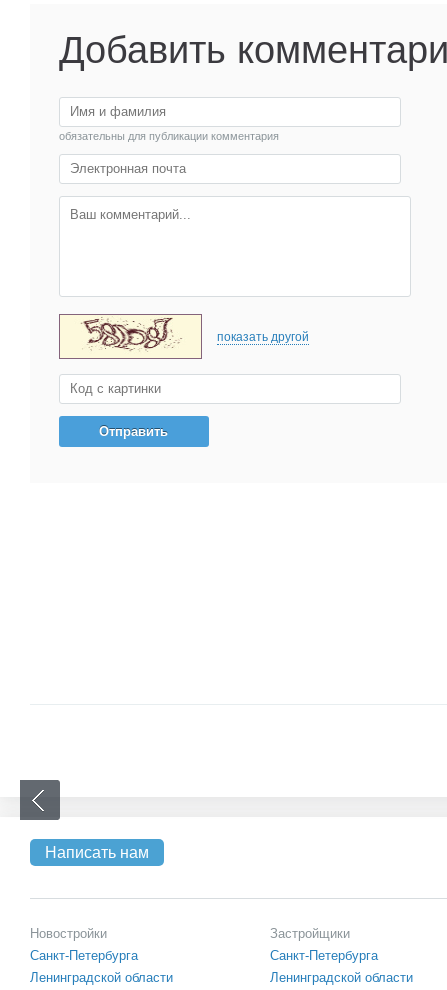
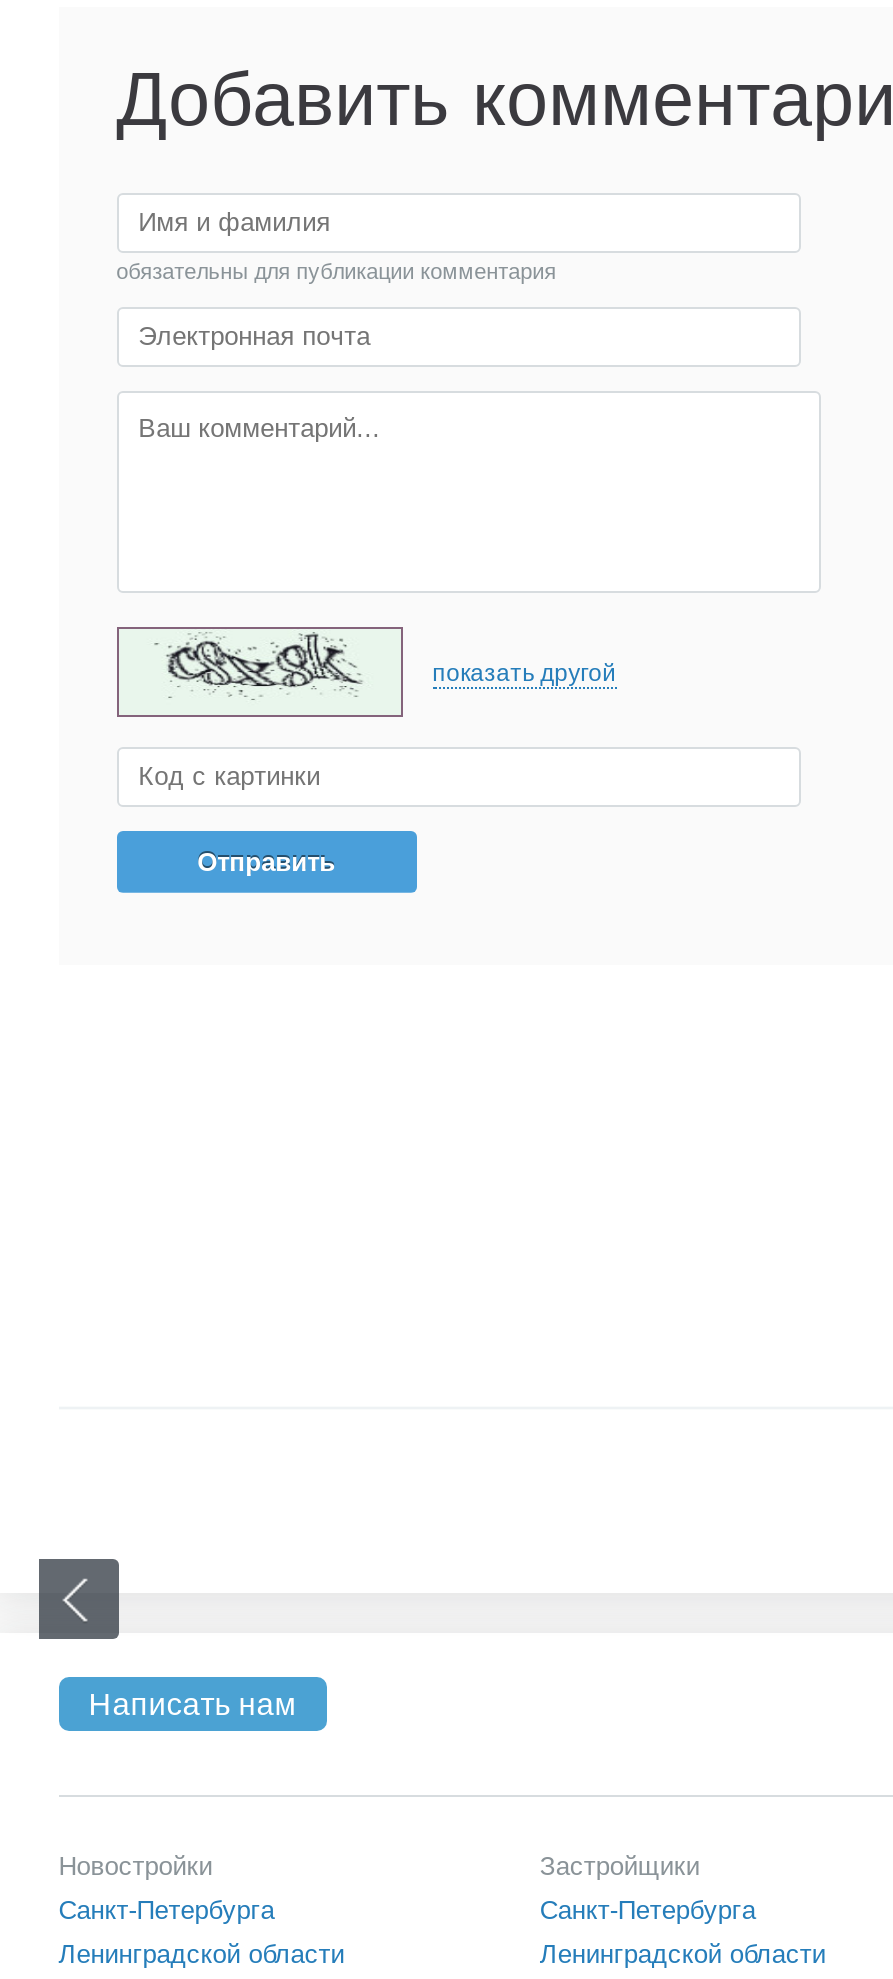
[77,316,184,353] [image] -> [151,631,367,703] [image]

